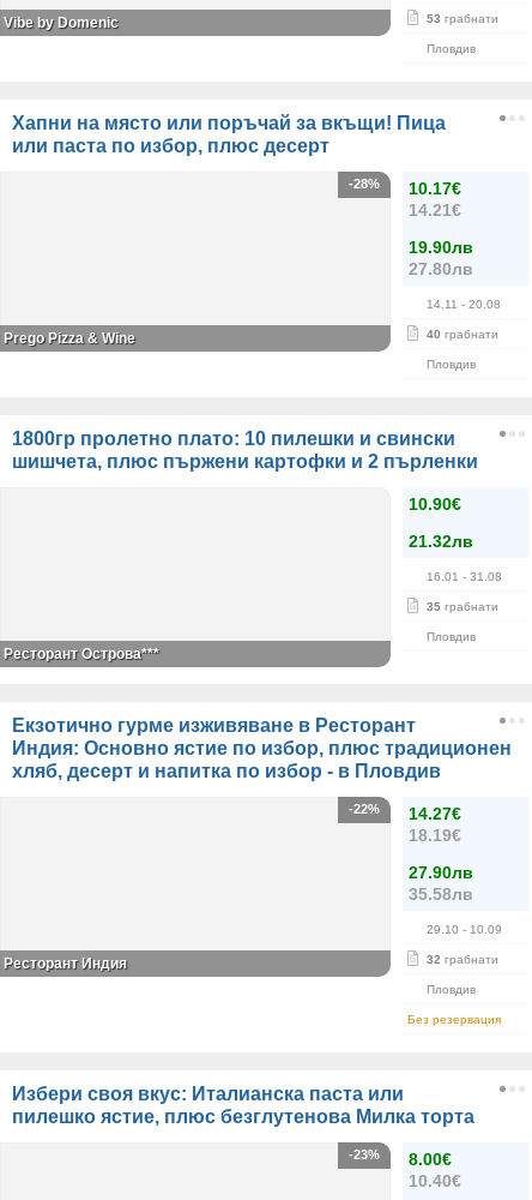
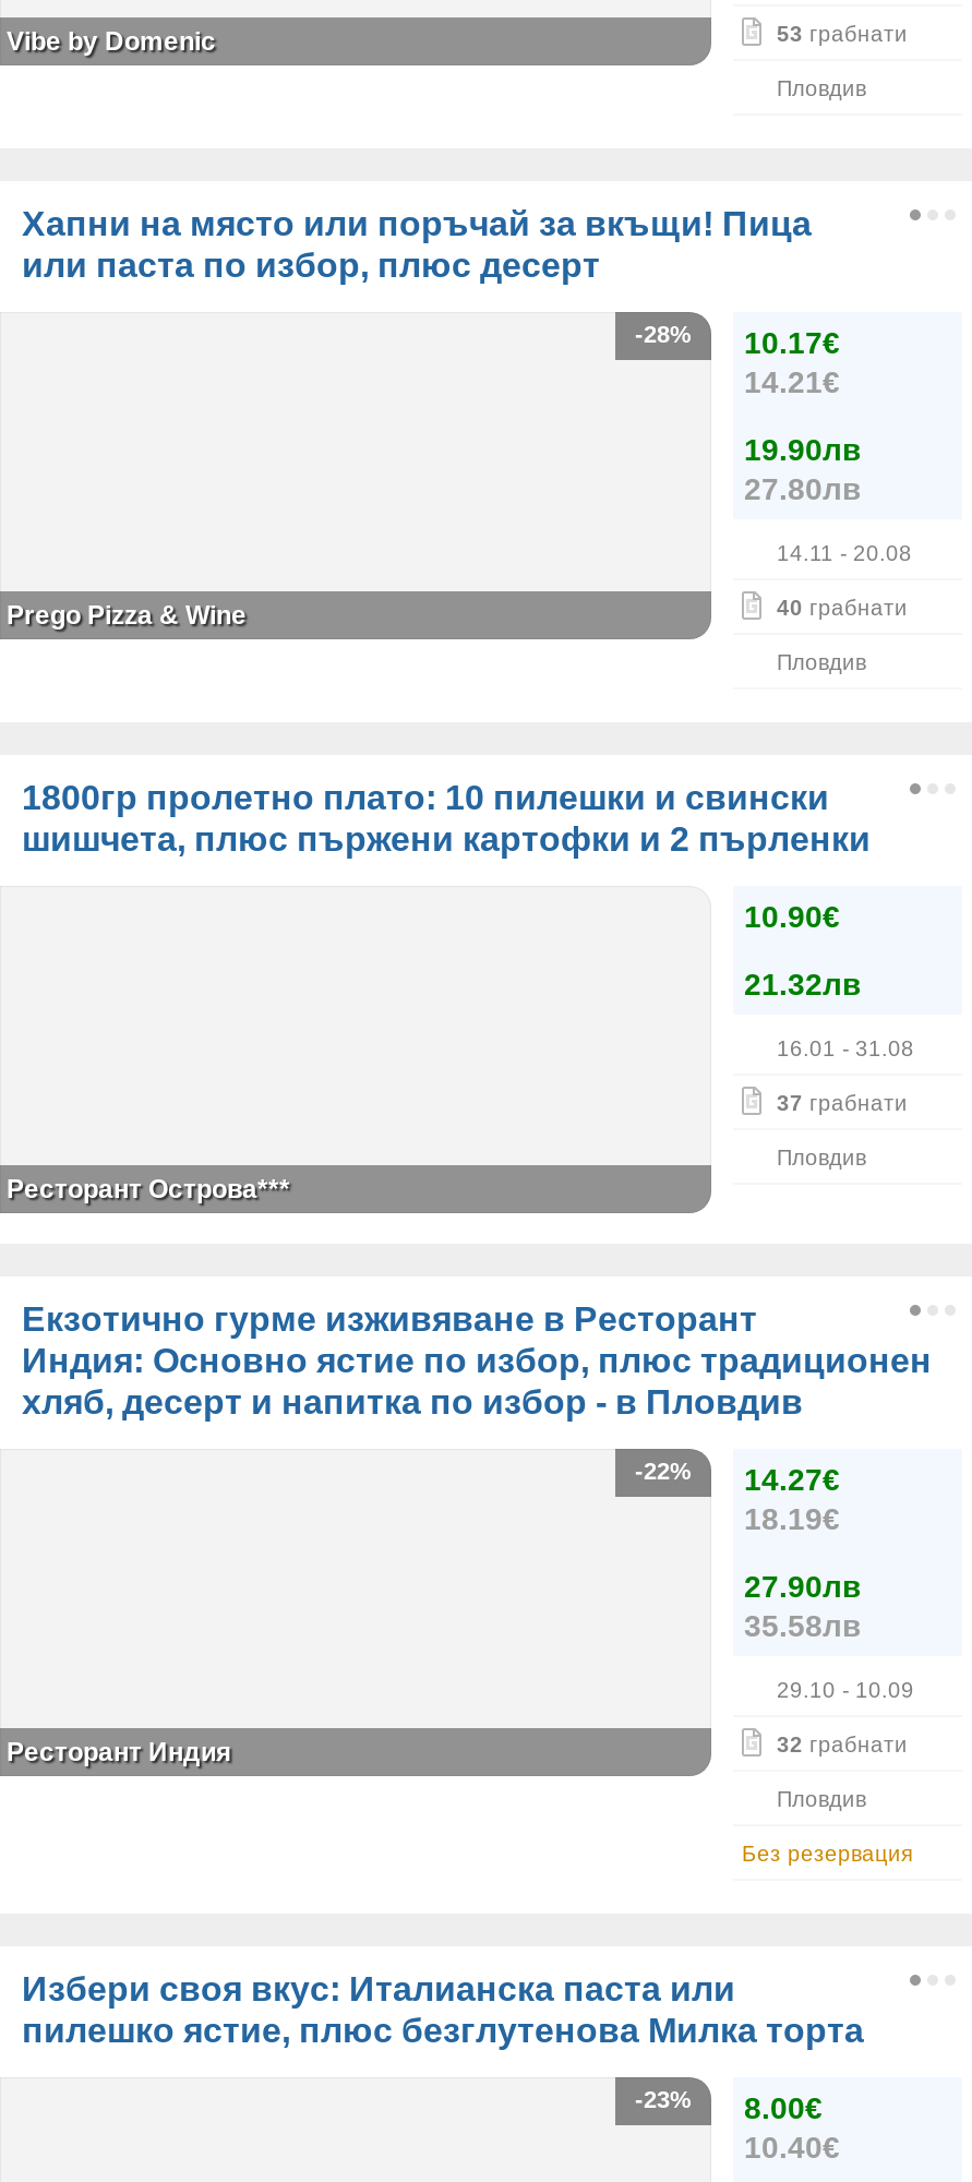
[427,600,498,613] 35 грабнати -> [777,1091,908,1115] 37 грабнати

